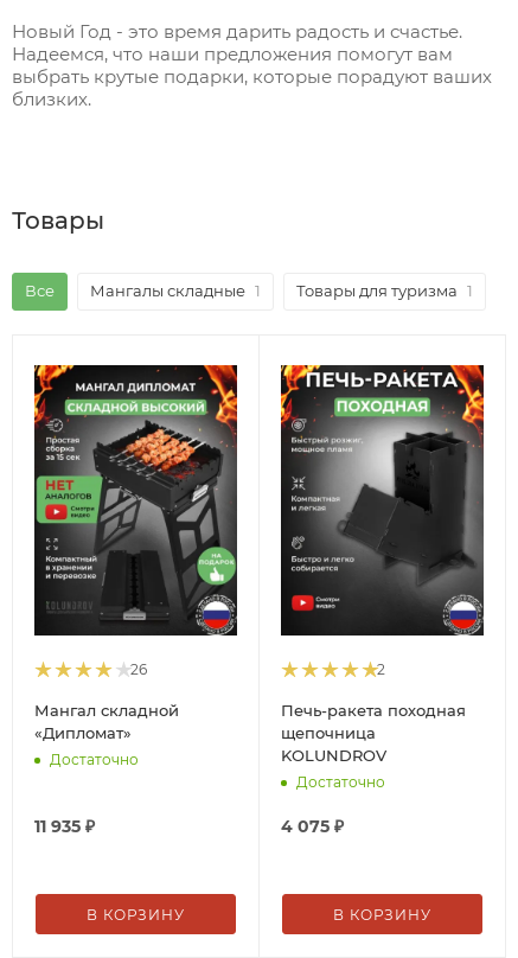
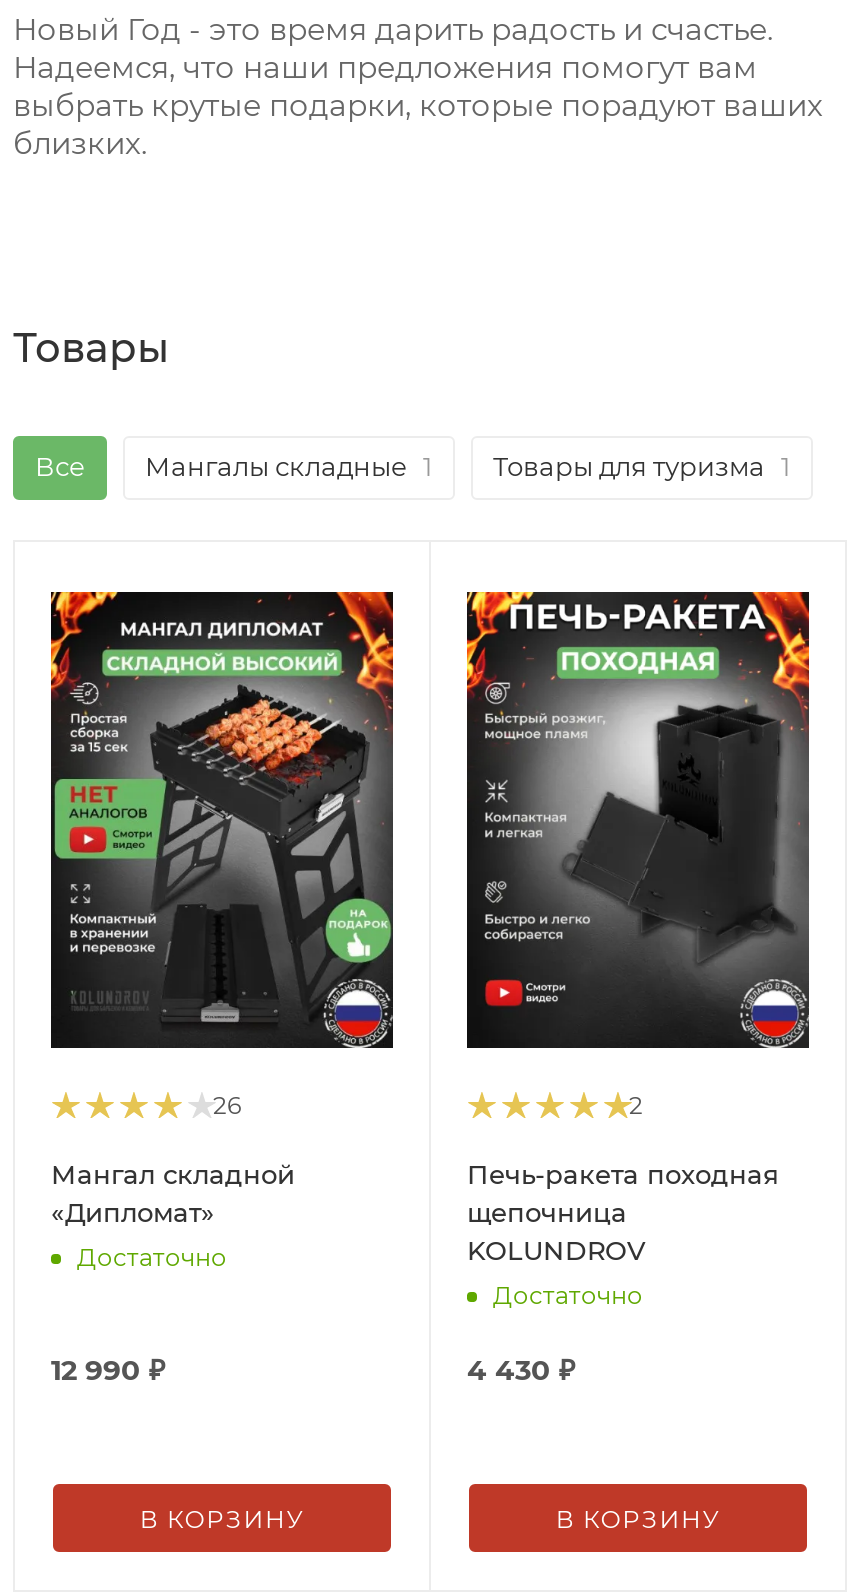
[34,816,95,838] 11 935 ₽ -> [51,1353,165,1389] 12 990 ₽
[281,816,344,838] 4 075 ₽ -> [467,1353,575,1389] 4 430 ₽

